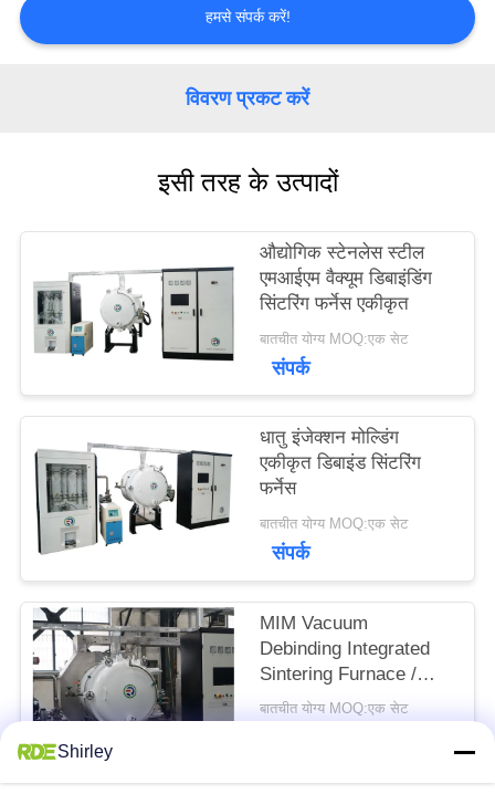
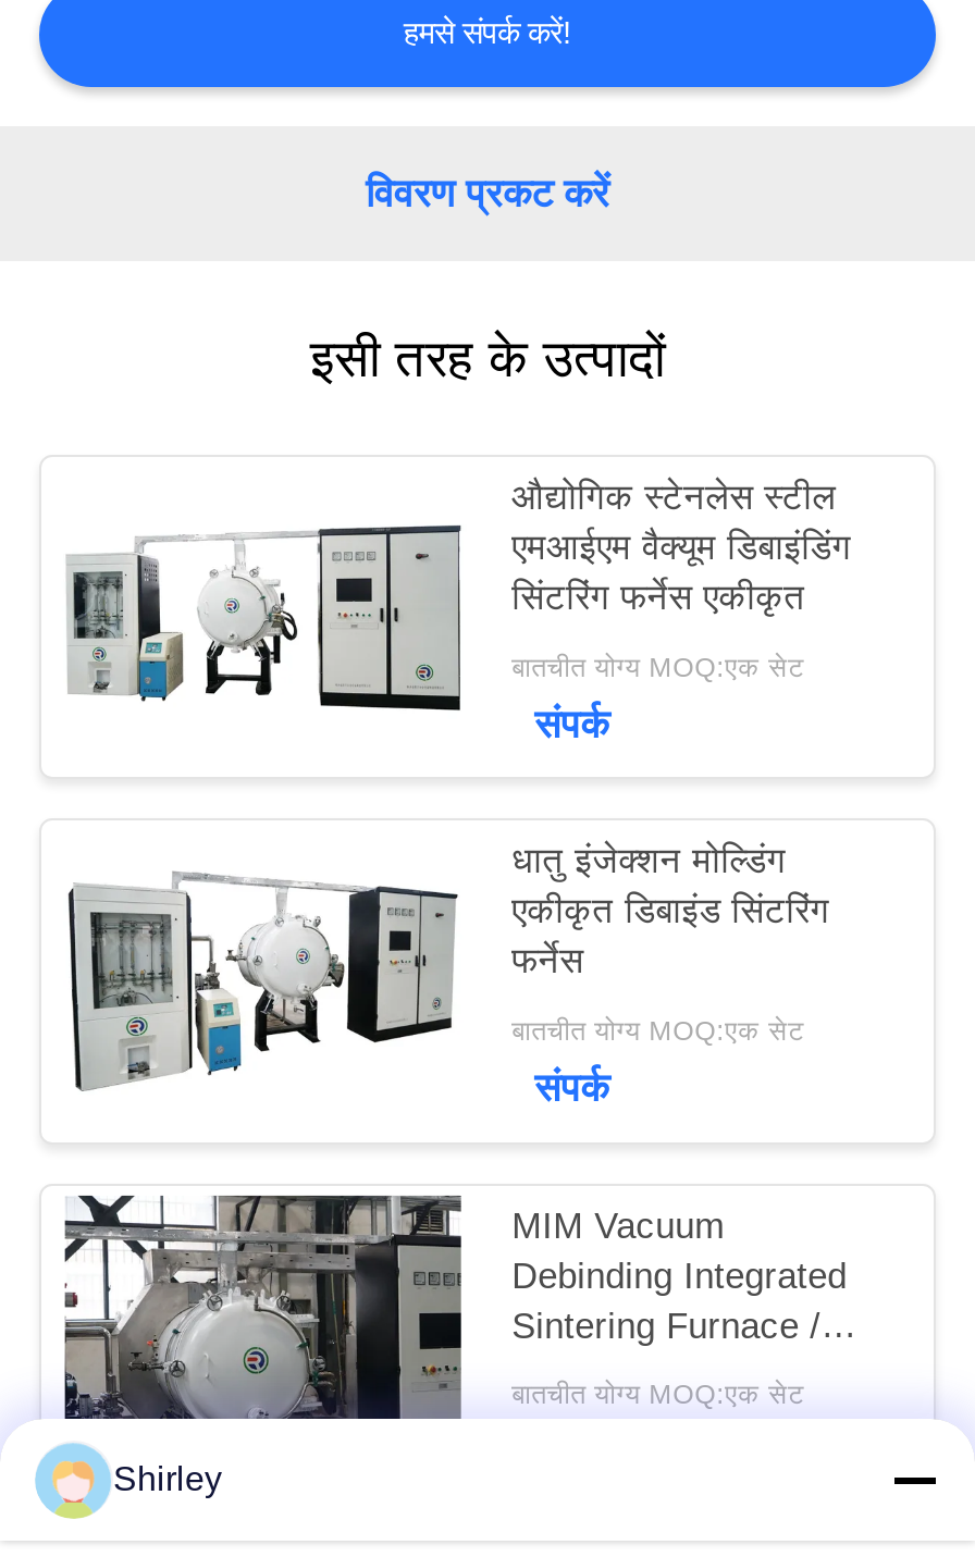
[17,734,54,772] [image] -> [35,1441,107,1521] [image]

